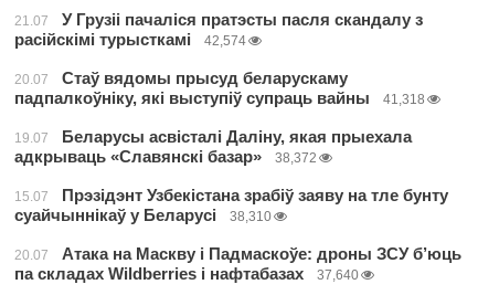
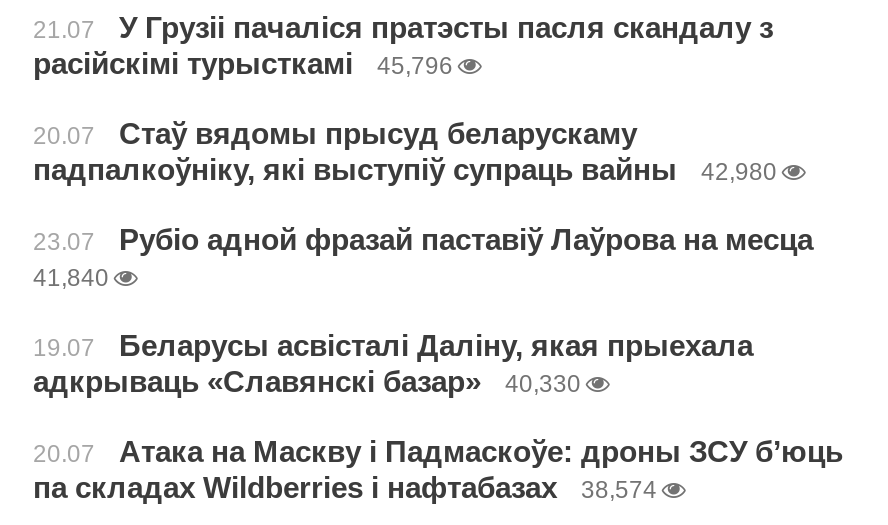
[14,30,246,49] расійскімі турысткамі 42,574 -> [33,46,453,80] расійскімі турысткамі 45,796
[383,92,425,107] 41,318 -> [33,158,813,292] 42,980 | 23.07 | Рубіо адной фразай паставіў Лаўрова на месца | 41,840
moved [14,127,412,166] -> [33,328,753,398]: 19.07 | Беларусы асвісталі Даліну, якая прыехала | адкрываць «Славянскі базар»
[14,150,448,224] 38,372 | 15.07 | Прэзідэнт Узбекістана зрабіў заяву на тле бунту | суайчыннікаў у Беларусі | 38,310 -> [505,370,581,398] 40,330
[14,264,359,283] па складах Wildberries і нафтабазах 37,640 -> [33,470,657,504] па складах Wildberries і нафтабазах 38,574

